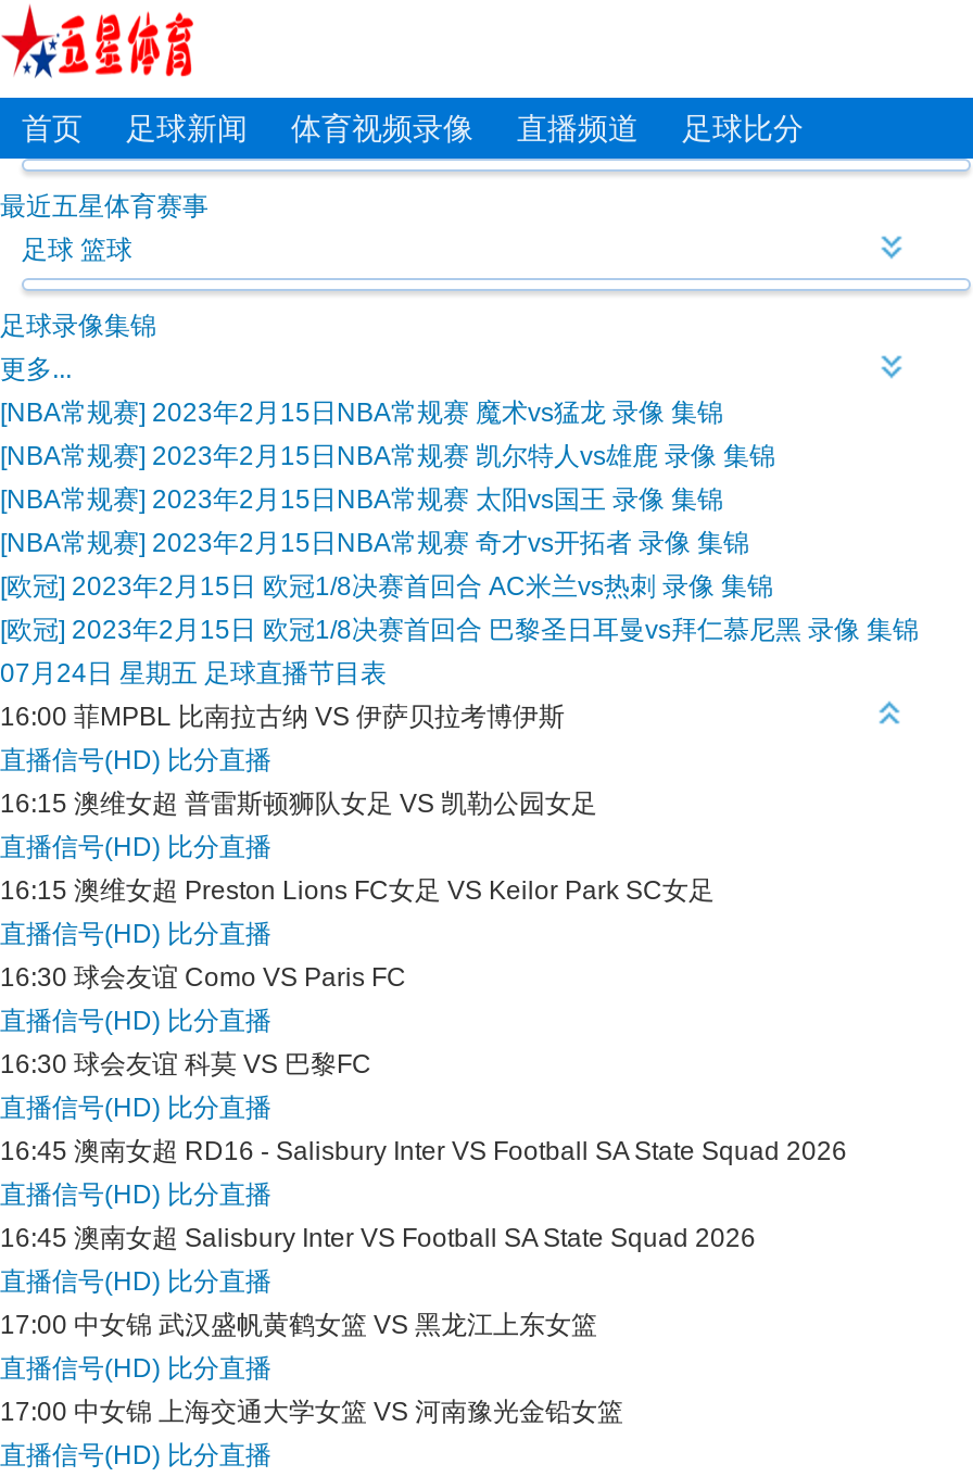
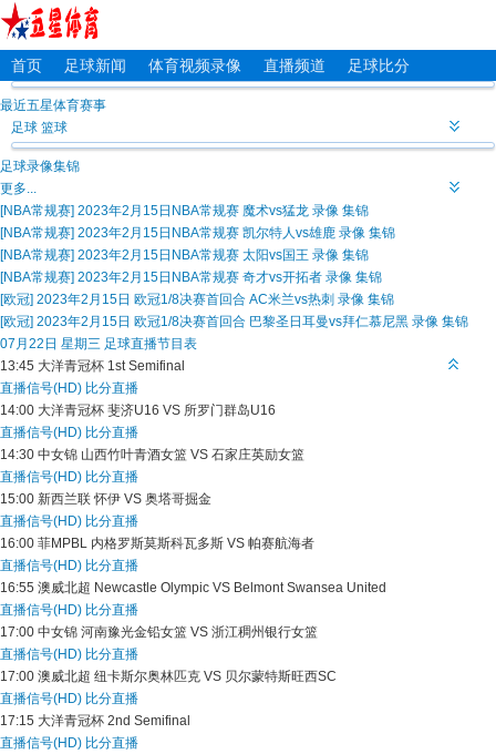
[0,658,565,732] 07月24日 星期五 足球直播节目表 | 16:00 菲MPBL比南拉古纳 VS 伊萨贝拉考博伊斯 -> [0,336,197,374] 07月22日 星期三 足球直播节目表 | 13:45 大洋青冠杯1st Semifinal
[0,788,597,819] 16:15 澳维女超普雷斯顿狮队女足 VS 凯勒公园女足 -> [0,403,276,418] 14:00 大洋青冠杯斐济U16 VS 所罗门群岛U16
[0,875,715,906] 16:15 澳维女超Preston Lions FC女足 VS Keilor Park SC女足 -> [0,447,304,462] 14:30 中女锦山西竹叶青酒女篮 VS 石家庄英励女篮
[0,962,406,993] 16:30 球会友谊Como VS Paris FC -> [0,491,211,507] 15:00 新西兰联怀伊 VS 奥塔哥掘金
[0,1049,371,1080] 16:30 球会友谊科莫 VS 巴黎FC -> [0,536,314,551] 16:00 菲MPBL内格罗斯莫斯科瓦多斯 VS 帕赛航海者
[0,1136,847,1166] 16:45 澳南女超RD16 - Salisbury Inter VS Football SA State Squad 2026 -> [0,580,386,595] 16:55 澳威北超Newcastle Olympic VS Belmont Swansea United
[0,1223,756,1253] 16:45 澳南女超Salisbury Inter VS Football SA State Squad 2026 -> [0,624,318,640] 17:00 中女锦河南豫光金铅女篮 VS 浙江稠州银行女篮
[0,1310,597,1340] 17:00 中女锦武汉盛帆黄鹤女篮 VS 黑龙江上东女篮 -> [0,669,337,684] 17:00 澳威北超纽卡斯尔奥林匹克 VS 贝尔蒙特斯旺西SC
[0,1397,623,1427] 17:00 中女锦上海交通大学女篮 VS 河南豫光金铅女篮 -> [0,713,190,728] 17:15 大洋青冠杯2nd Semifinal

